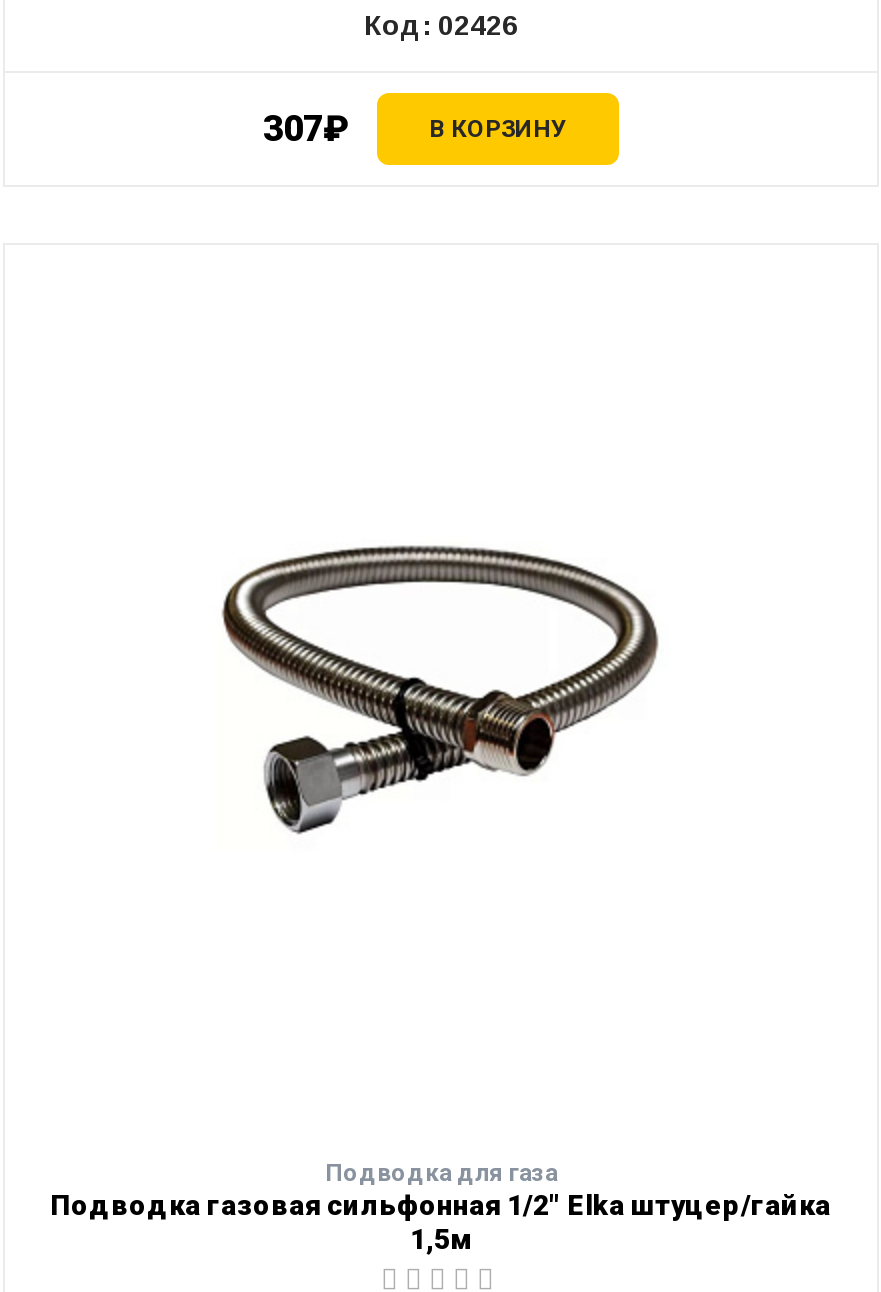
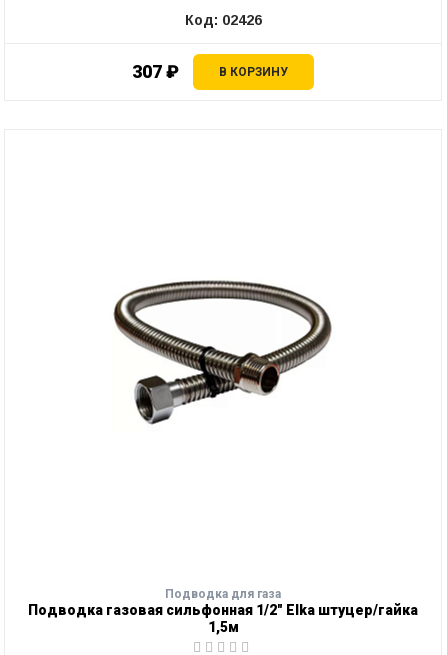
[263,107,349,149] 307₽ -> [132,61,179,82] 307 ₽

